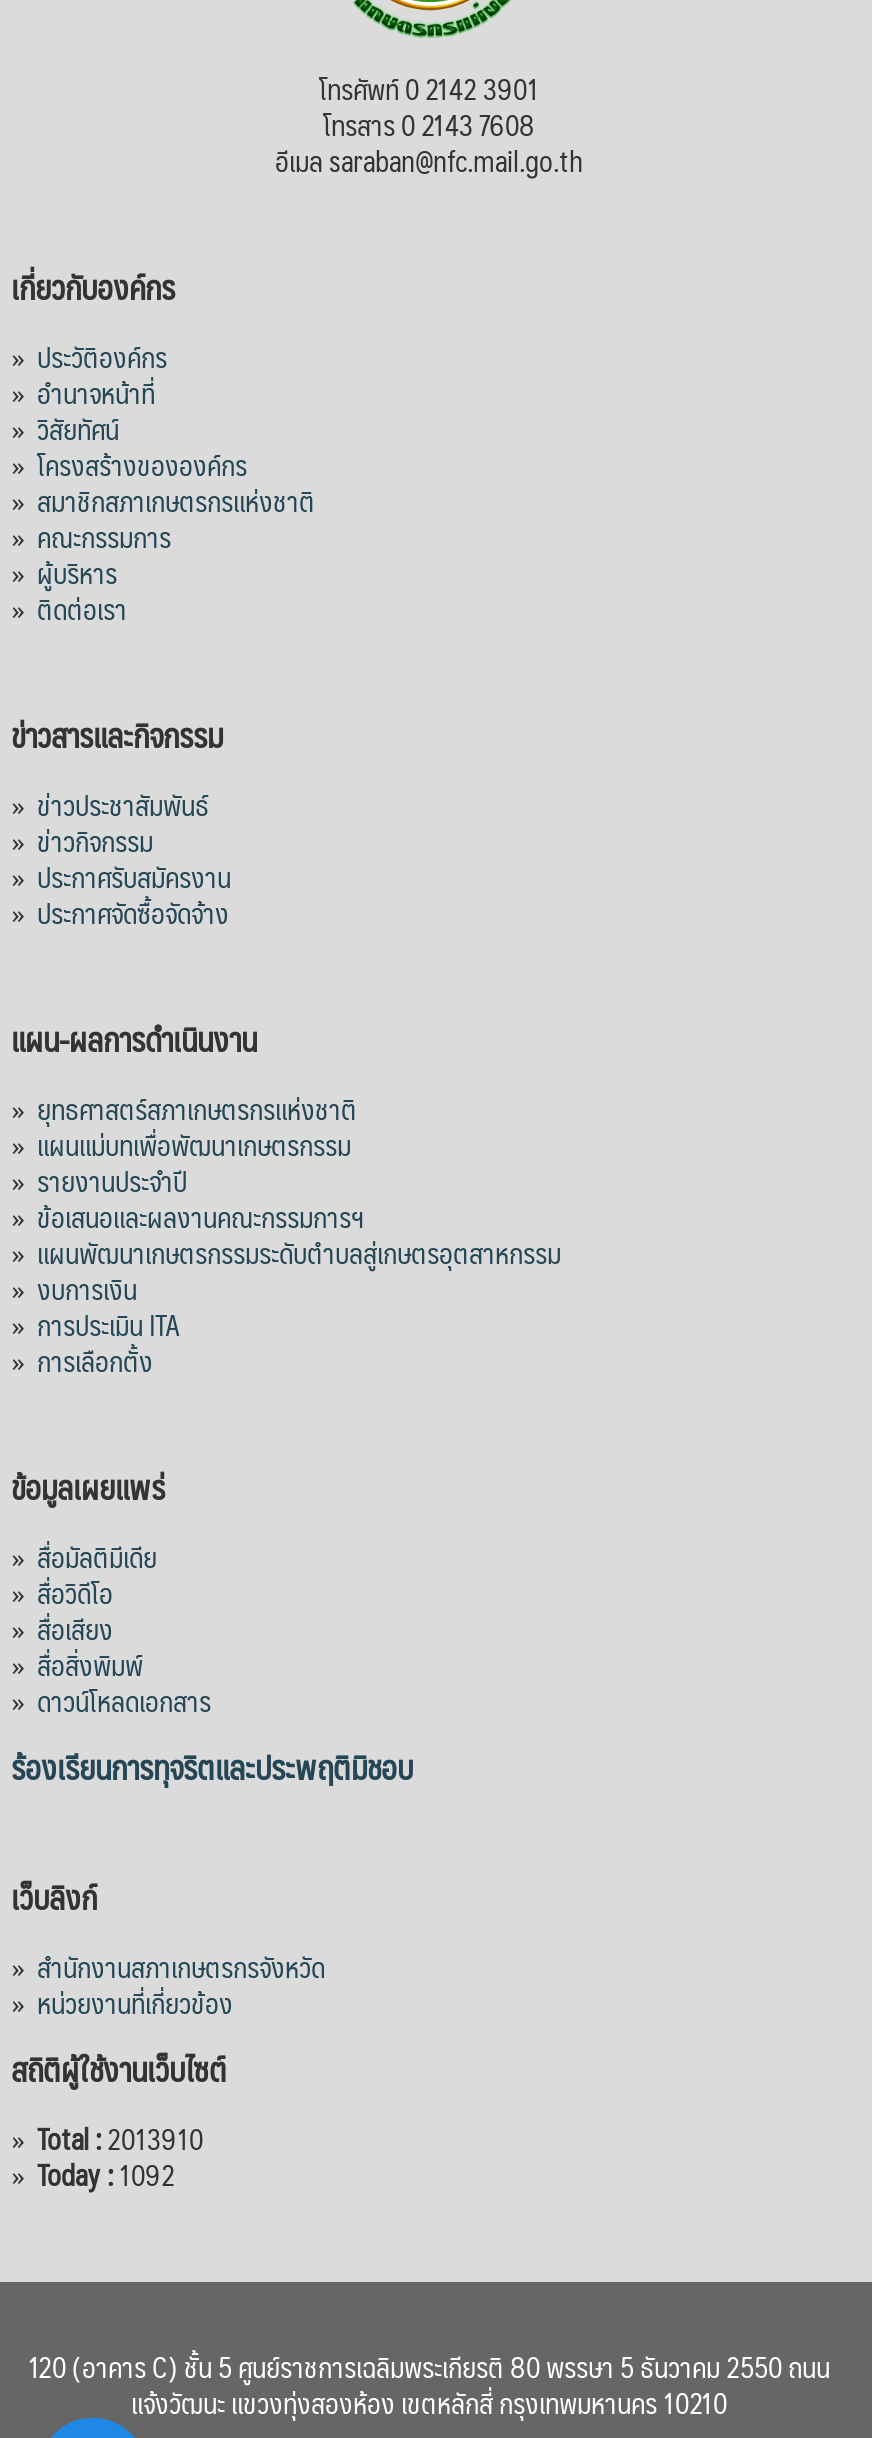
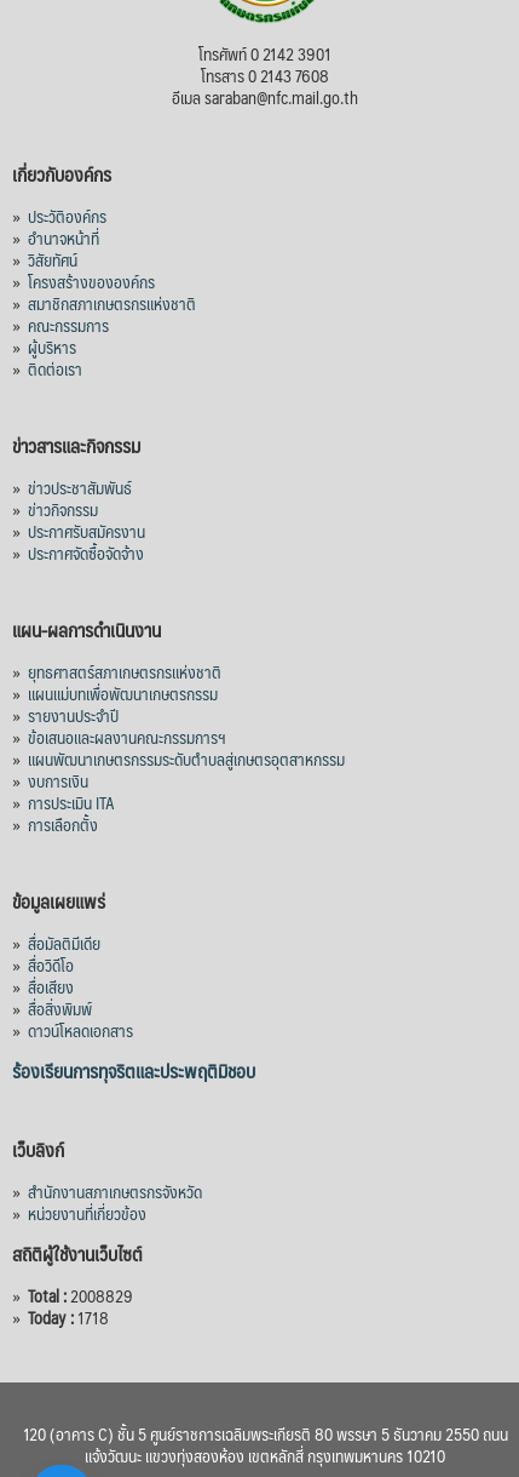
[11,2115,203,2163] » Total : 2013910 -> [12,1281,133,1310] » Total : 2008829
[11,2151,175,2199] » Today :1092 -> [12,1303,109,1332] » Today :1718

